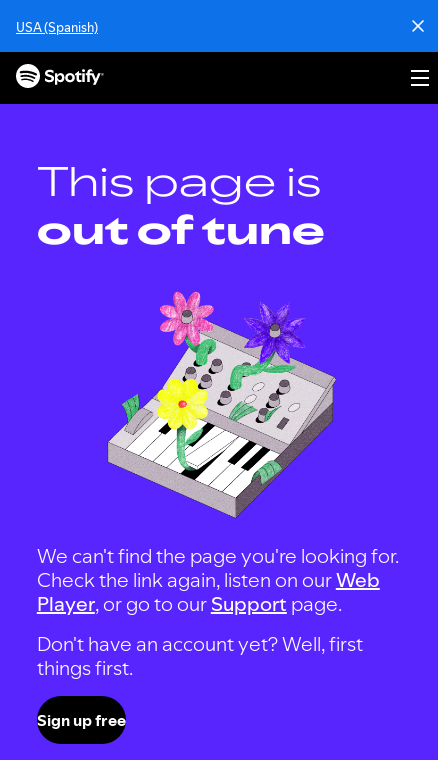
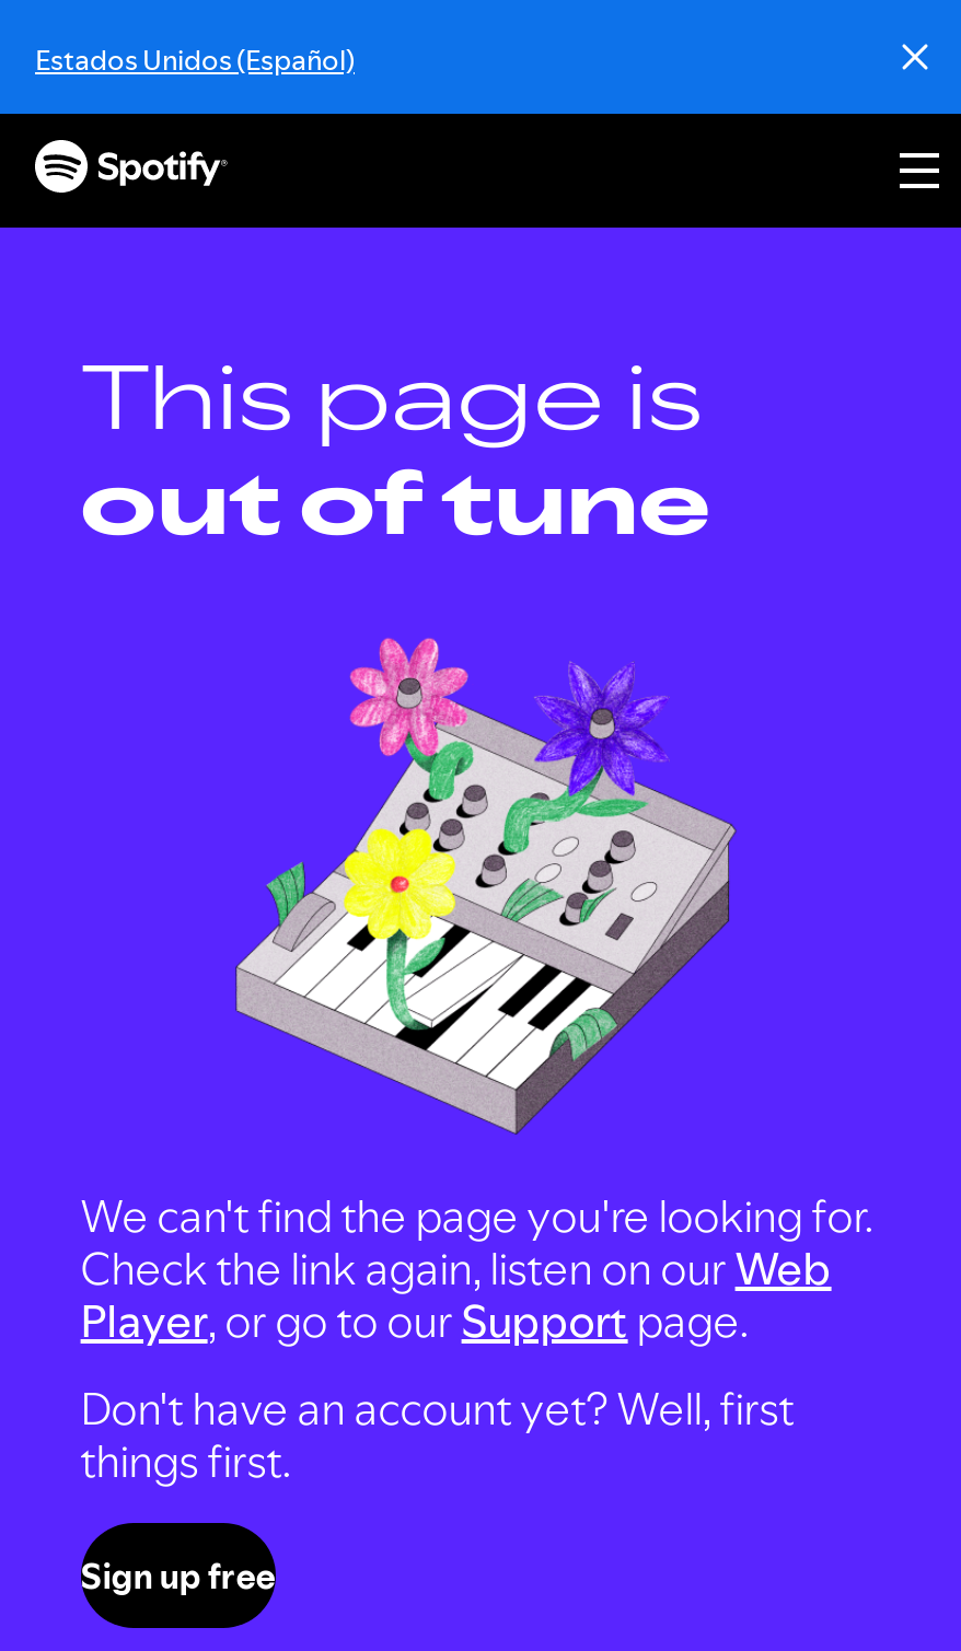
[16,18,98,36] USA (Spanish) -> [35,39,355,79] Estados Unidos (Español)

